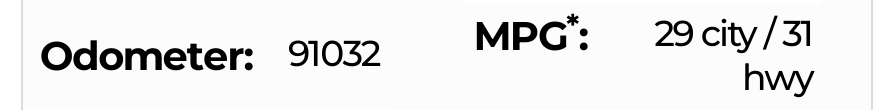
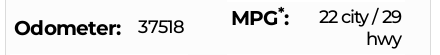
[474,5,813,60] MPG* 29 city/31 -> [231,3,401,30] MPG* 22 city/29
[40,32,379,80] Odometer 91032 -> [14,16,184,40] Odometer 37518

